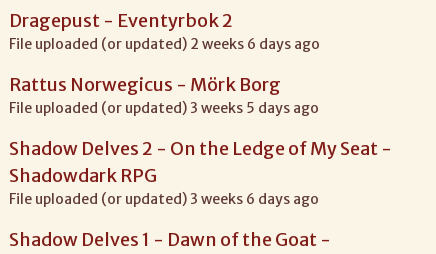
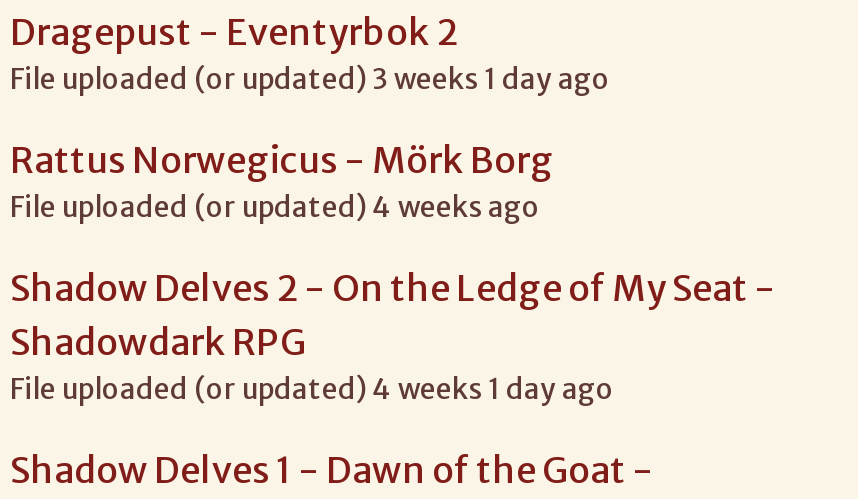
[9,35,320,53] File uploaded (or updated) 2 weeks 6 days ago -> [10,61,610,97] File uploaded (or updated) 3 weeks 1 day ago
[9,99,319,117] File uploaded (or updated) 3 weeks 5 days ago -> [10,189,540,225] File uploaded (or updated) 4 weeks ago
[9,190,319,208] File uploaded (or updated) 3 weeks 6 days ago -> [10,371,614,407] File uploaded (or updated) 4 weeks 1 day ago

